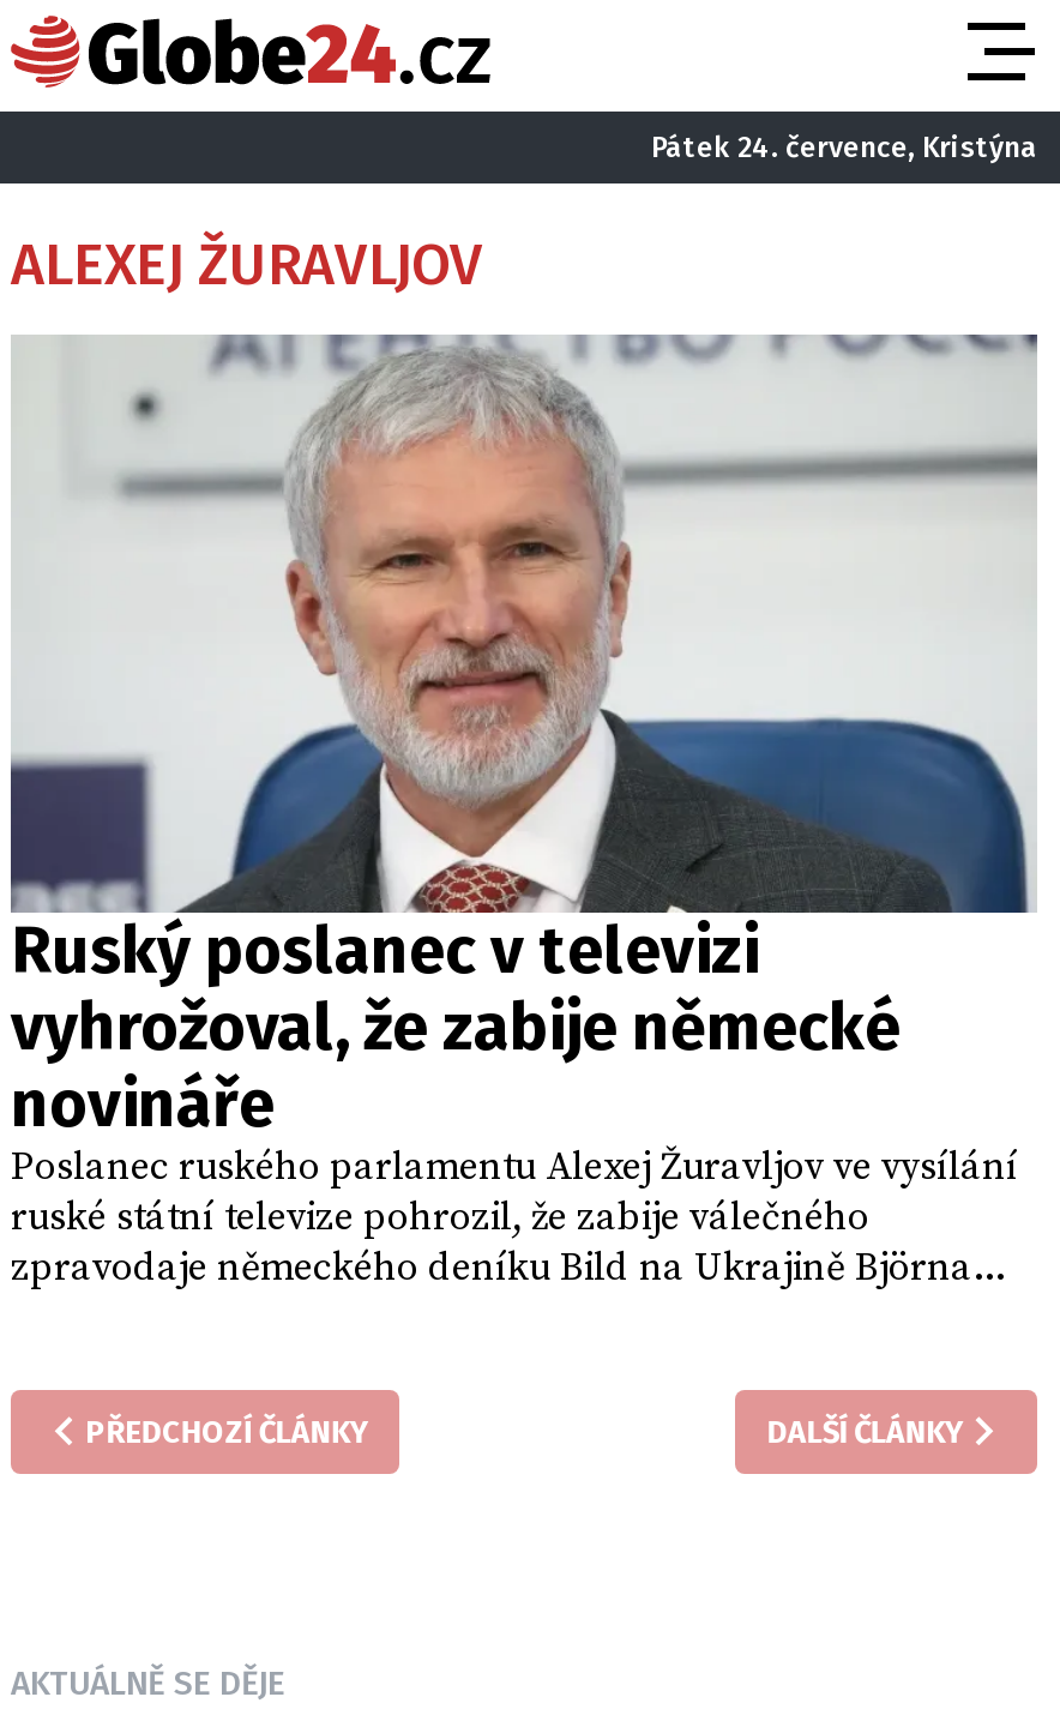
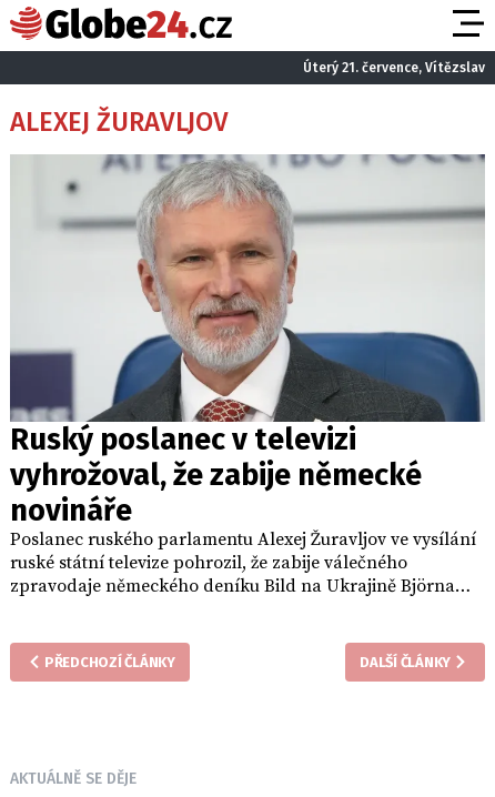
[651,130,1037,163] Pátek 24. července, Kristýna -> [303,59,485,75] Úterý 21. července, Vítězslav

